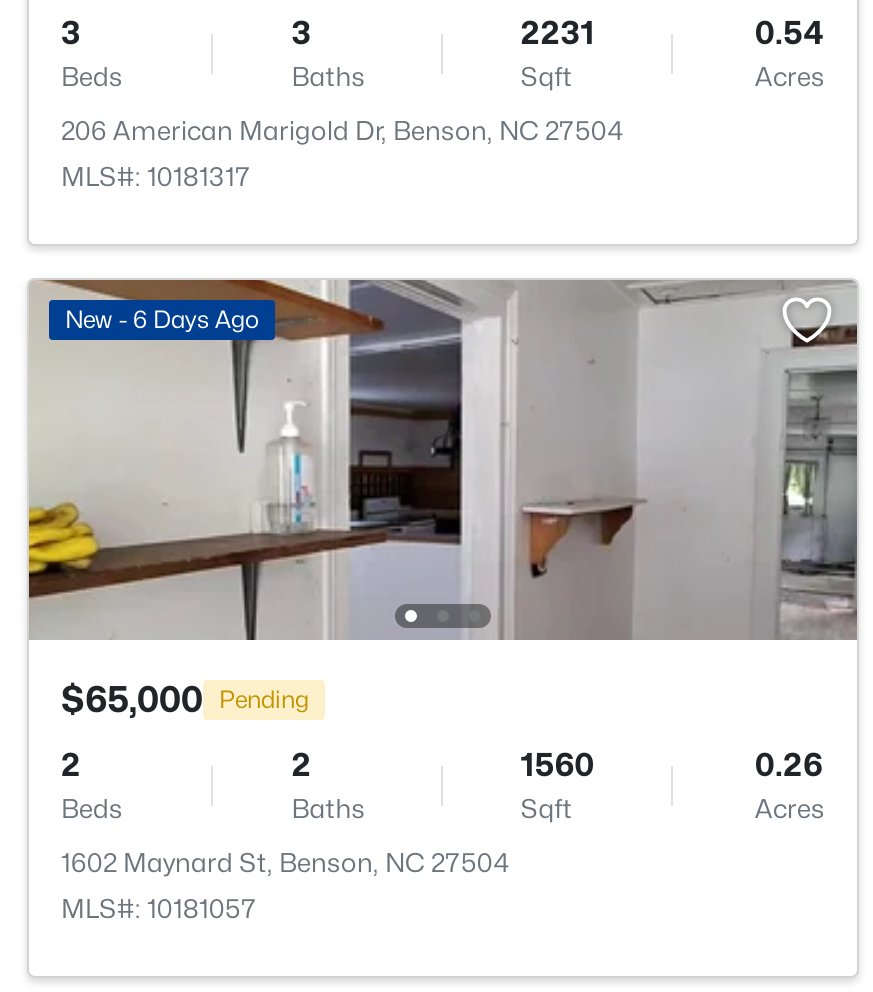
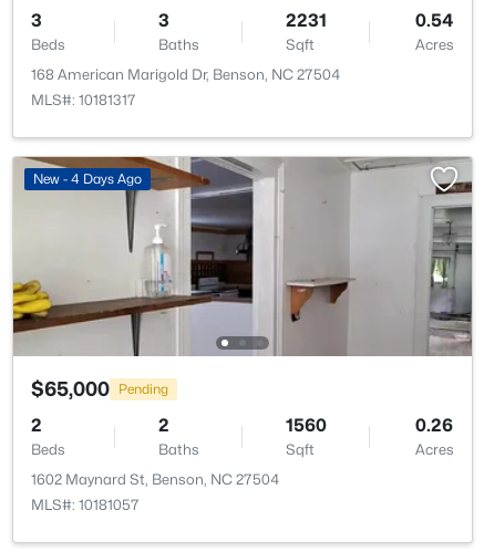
[61,114,623,146] 206 American Marigold Dr, Benson, NC 27504 -> [31,65,340,83] 168 American Marigold Dr, Benson, NC 27504
[65,304,259,334] New - 6 Days Ago -> [33,170,142,187] New - 4 Days Ago

